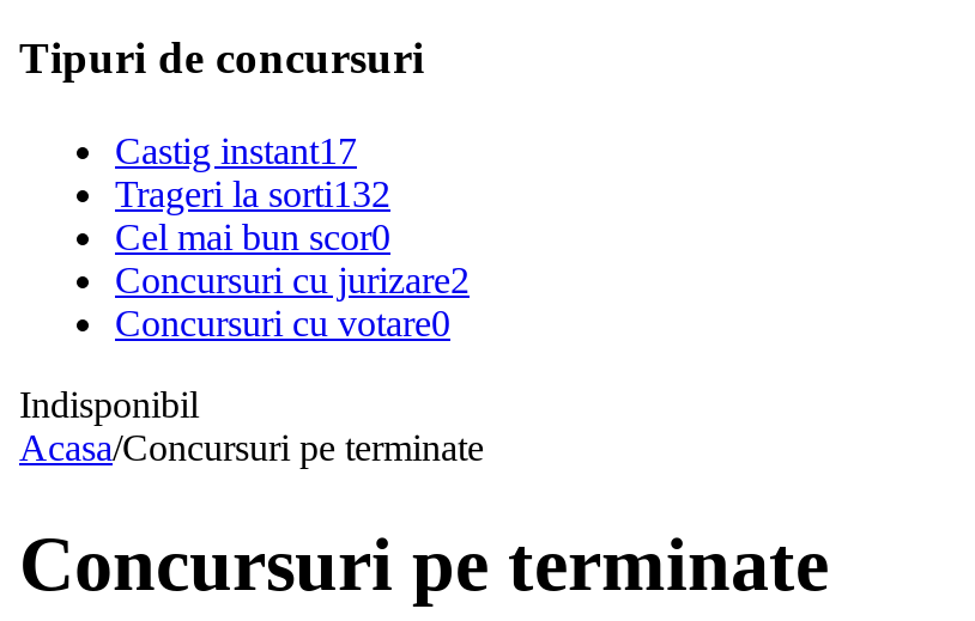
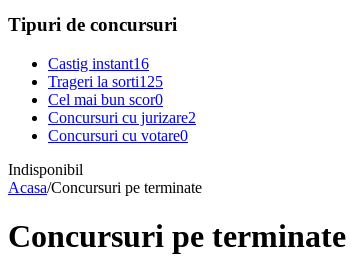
[115,130,357,170] Castig instant17 -> [48,55,149,72] Castig instant16
[115,173,390,213] Trageri la sorti132 -> [48,73,163,90] Trageri la sorti125

